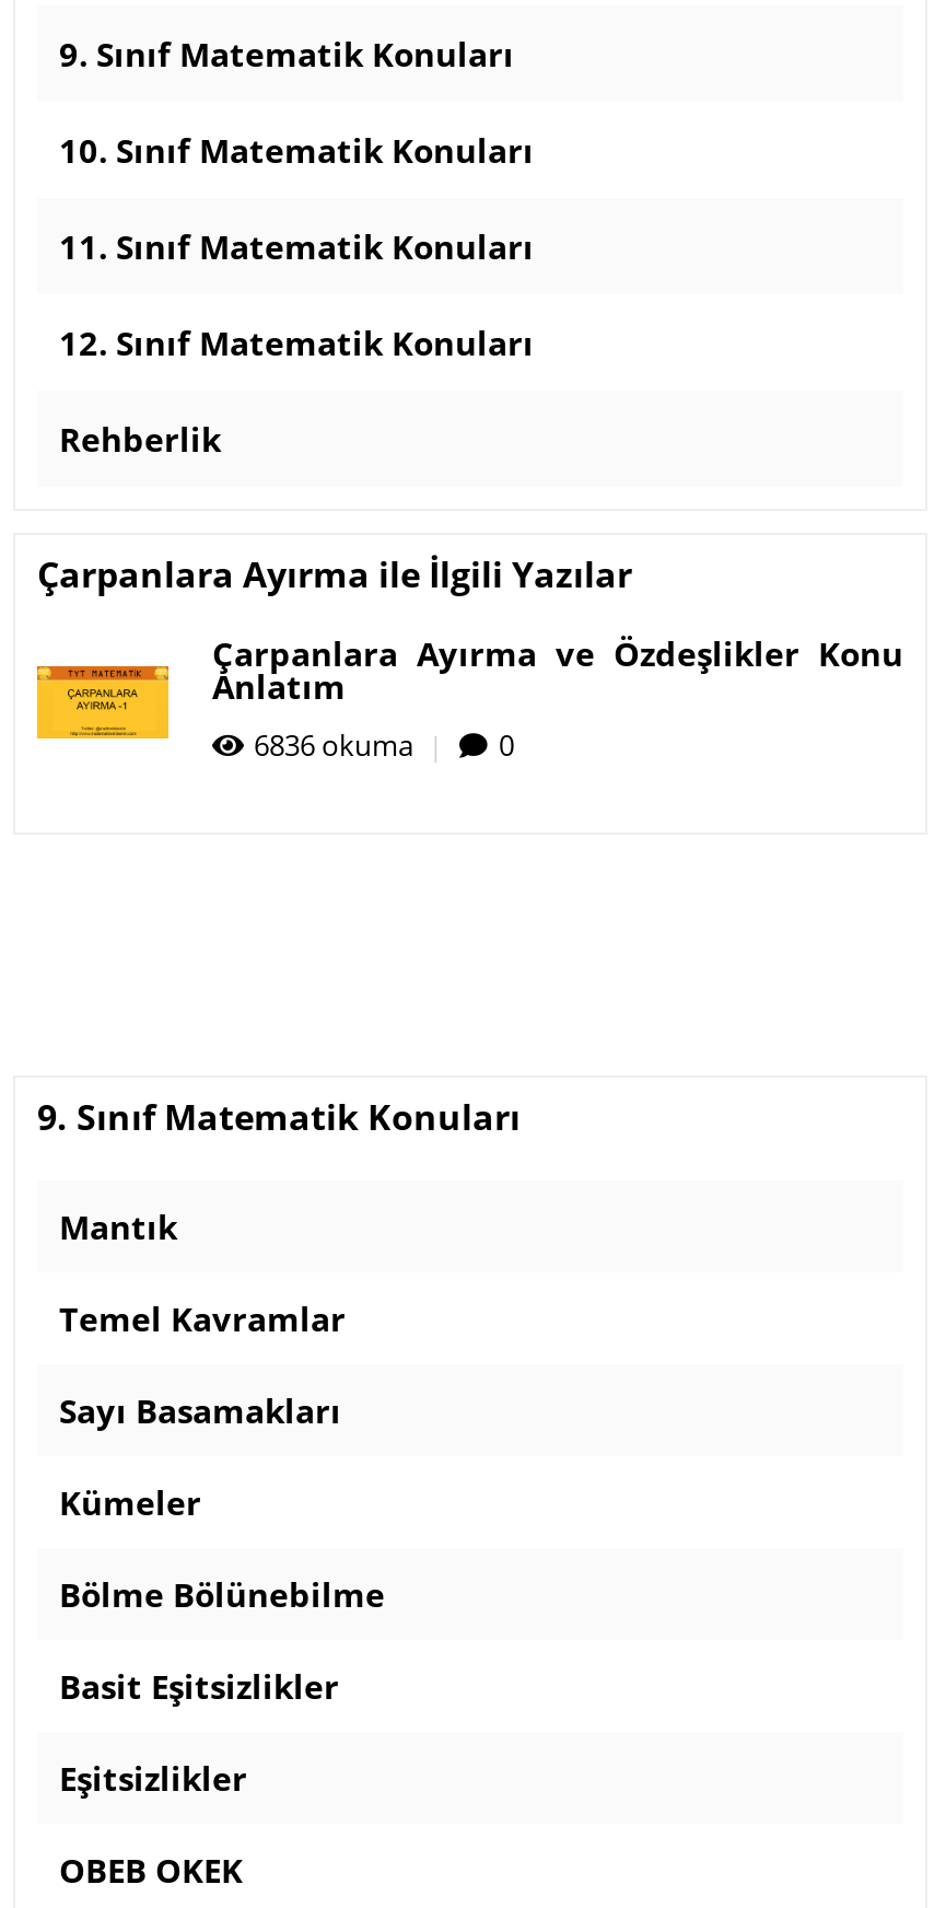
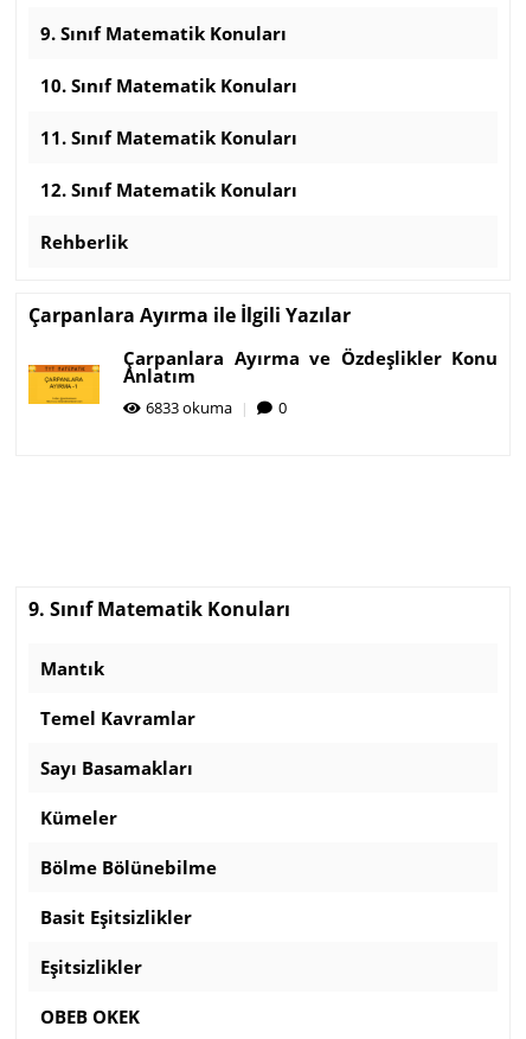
[254,725,413,765] 6836 okuma -> [146,397,232,418] 6833 okuma

